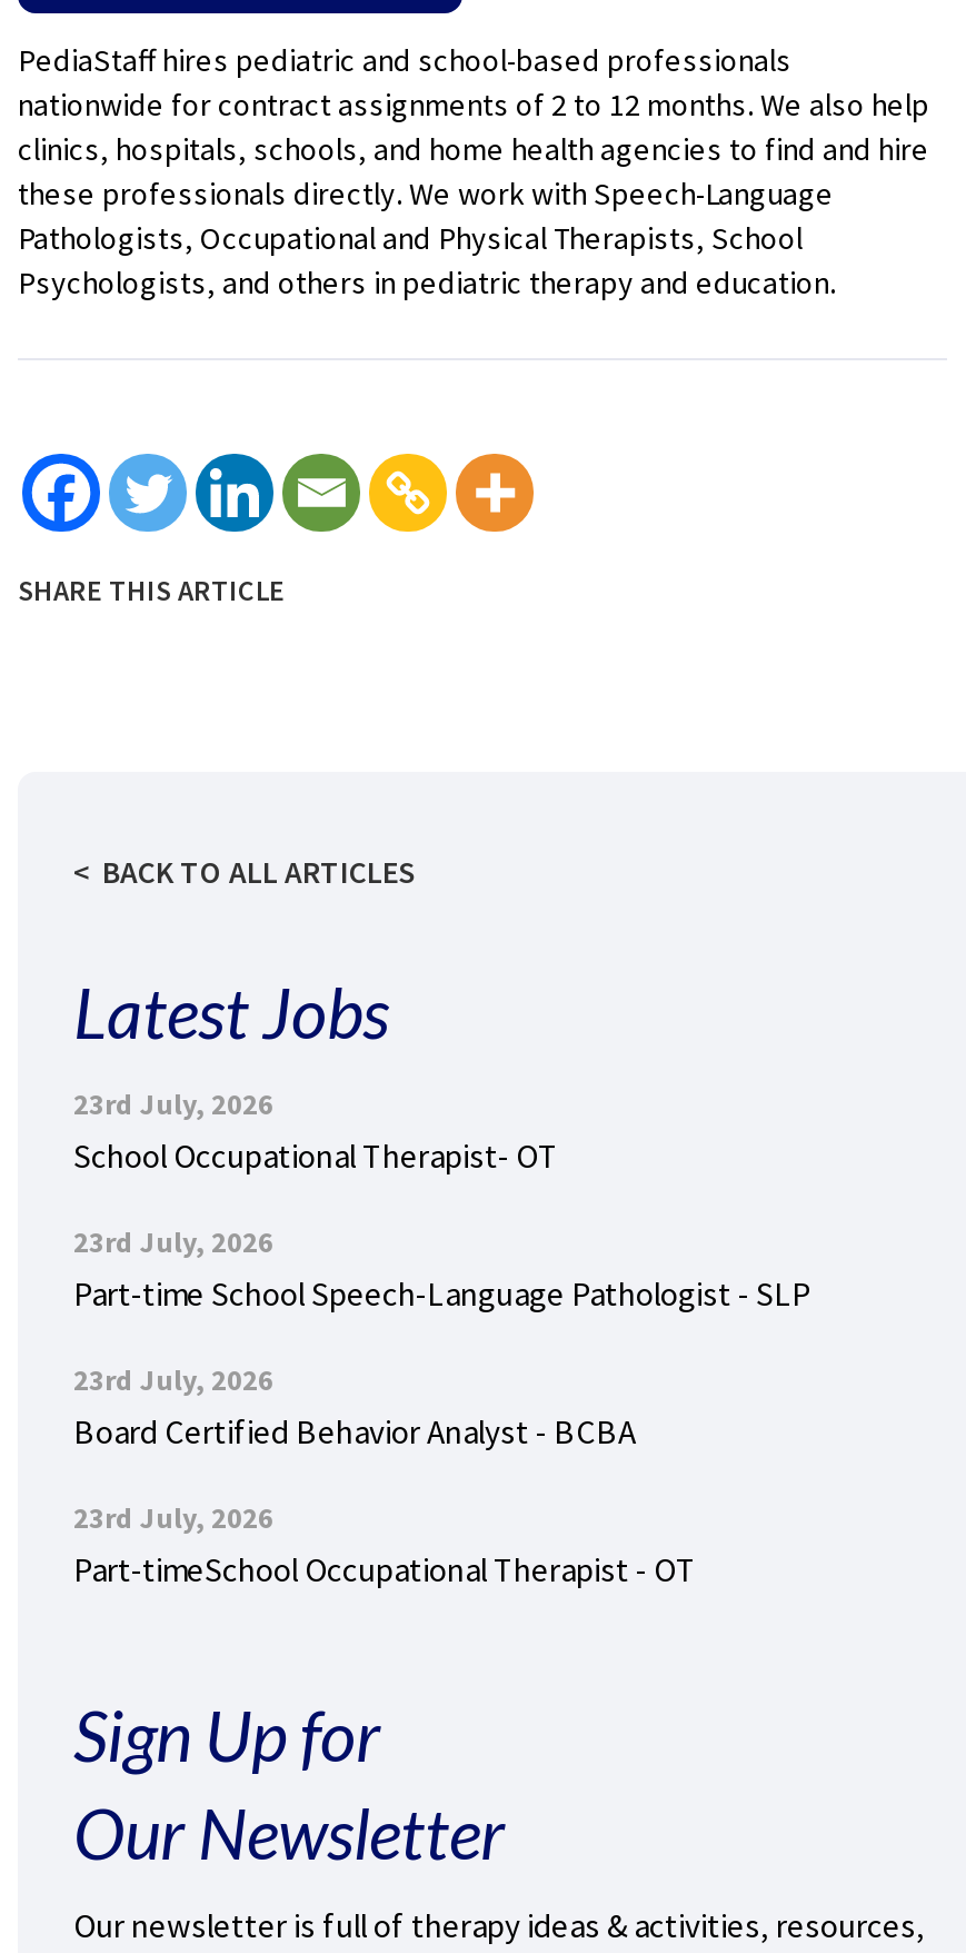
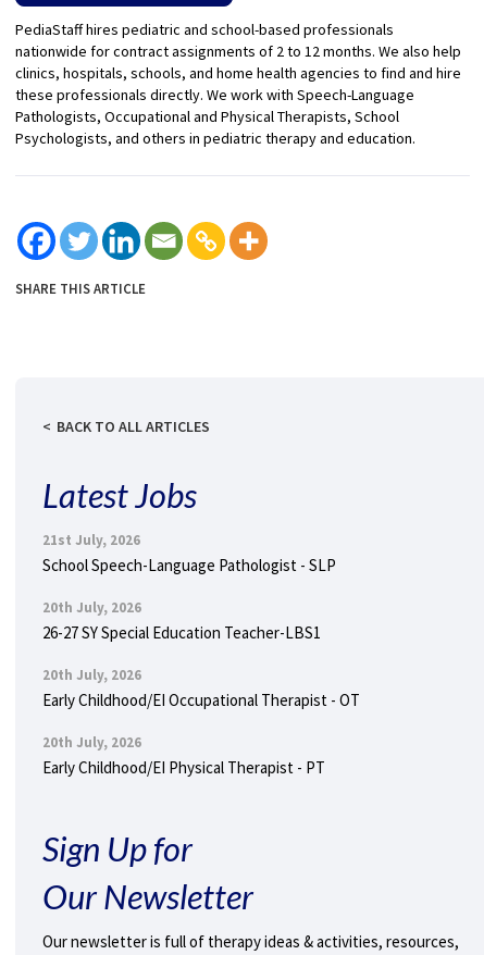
[73,1085,558,1177] 23rd July, 2026 | School Occupational Therapist- OT -> [42,531,336,575] 21st July, 2026 | School Speech-Language Pathologist - SLP
[73,1223,811,1315] 23rd July, 2026 | Part-time School Speech-Language Pathologist - SLP -> [42,598,321,643] 20th July, 2026 | 26-27 SY Special Education Teacher-LBS1
[73,1361,636,1453] 23rd July, 2026 | Board Certified Behavior Analyst - BCBA -> [42,666,360,710] 20th July, 2026 | Early Childhood/EI Occupational Therapist - OT
[73,1499,696,1590] 23rd July, 2026 | Part-timeSchool Occupational Therapist - OT -> [42,733,325,778] 20th July, 2026 | Early Childhood/EI Physical Therapist - PT

